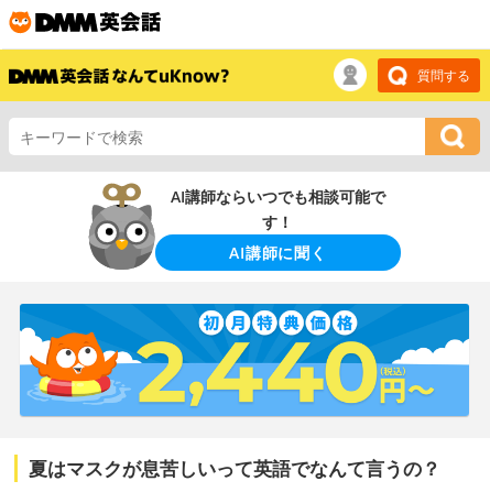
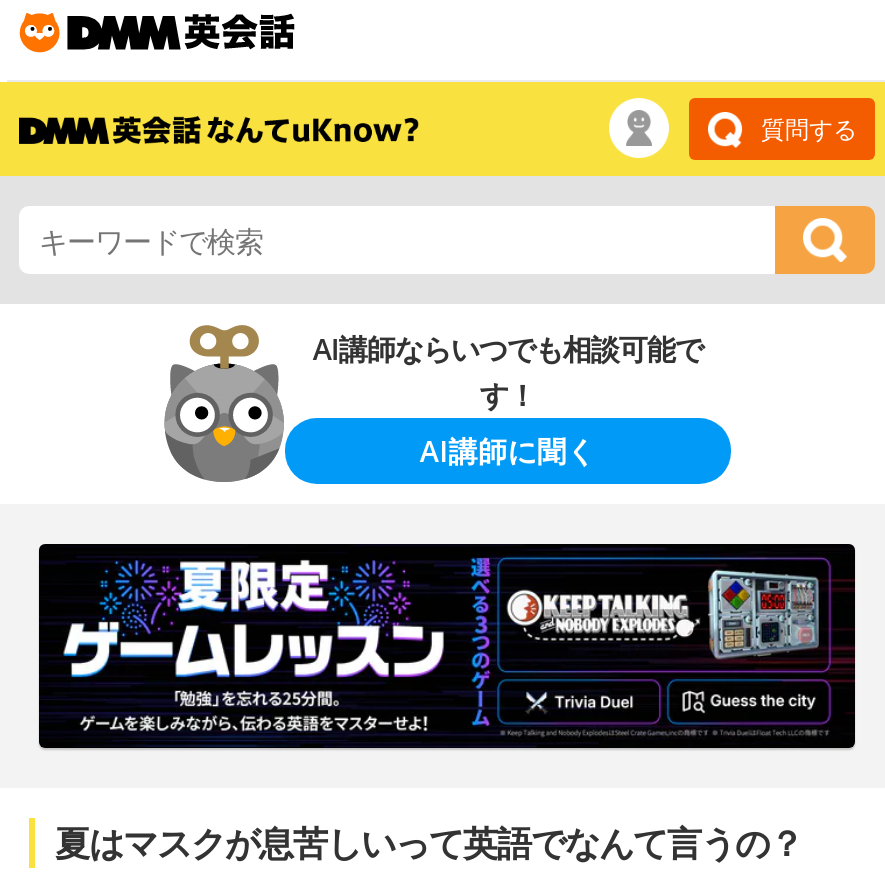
[19,303,470,417] [image] -> [37,542,857,750] [image]

